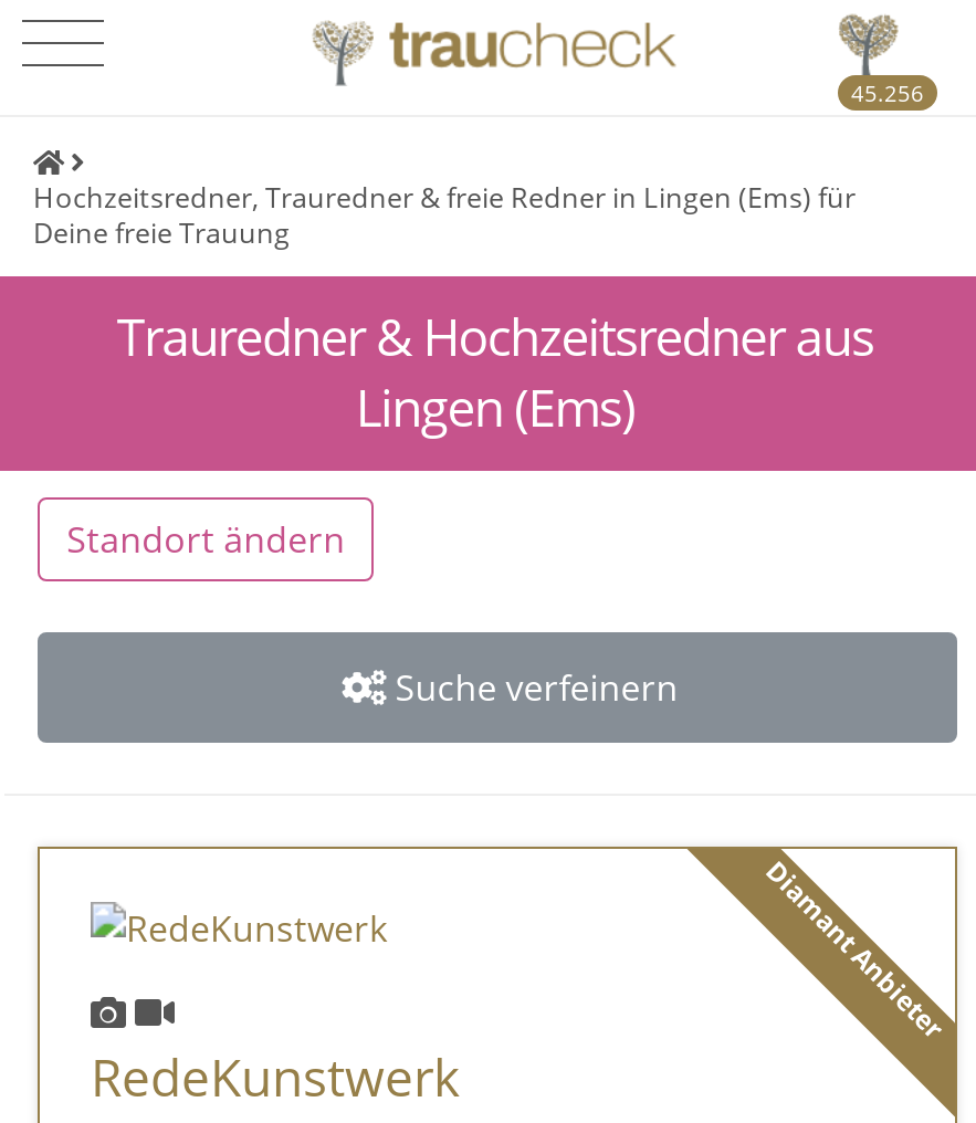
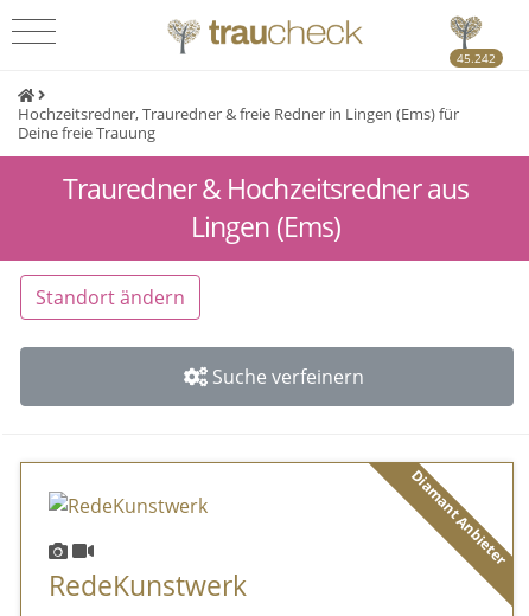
[851,76,924,107] 45.256 -> [457,49,496,66] 45.242

